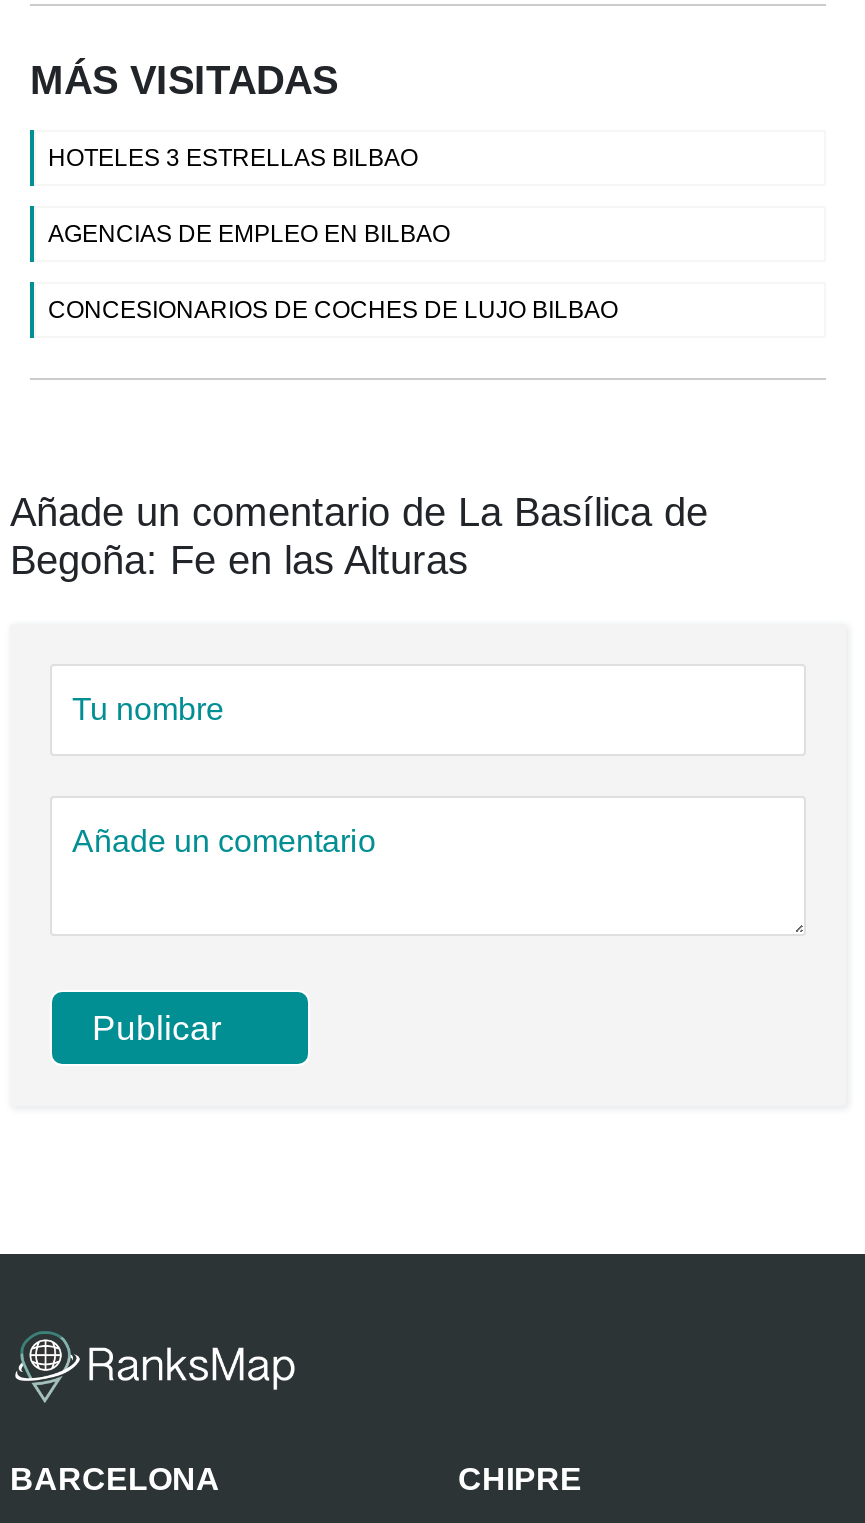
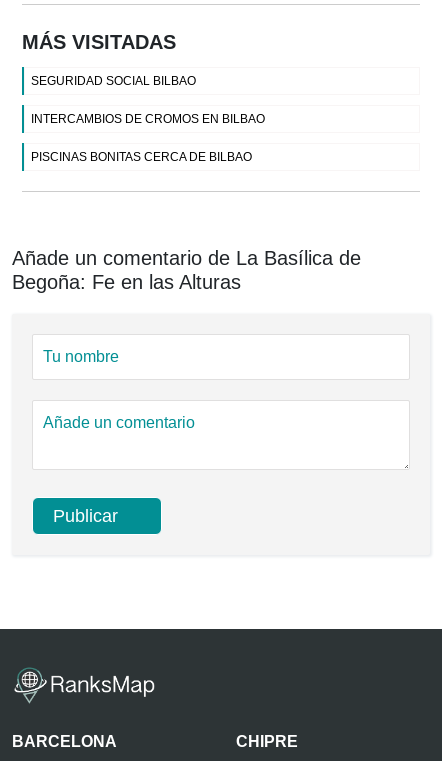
[48,144,418,172] HOTELES 3 ESTRELLAS BILBAO -> [31,74,196,88] SEGURIDAD SOCIAL BILBAO
[48,220,450,248] AGENCIAS DE EMPLEO EN BILBAO -> [31,112,265,126] INTERCAMBIOS DE CROMOS EN BILBAO
[48,296,618,324] CONCESIONARIOS DE COCHES DE LUJO BILBAO -> [31,150,252,164] PISCINAS BONITAS CERCA DE BILBAO

